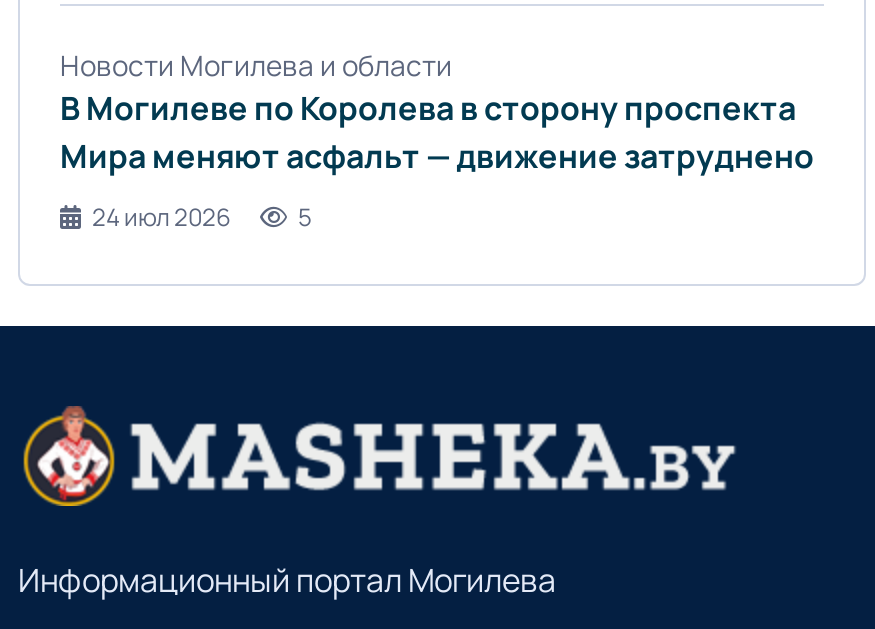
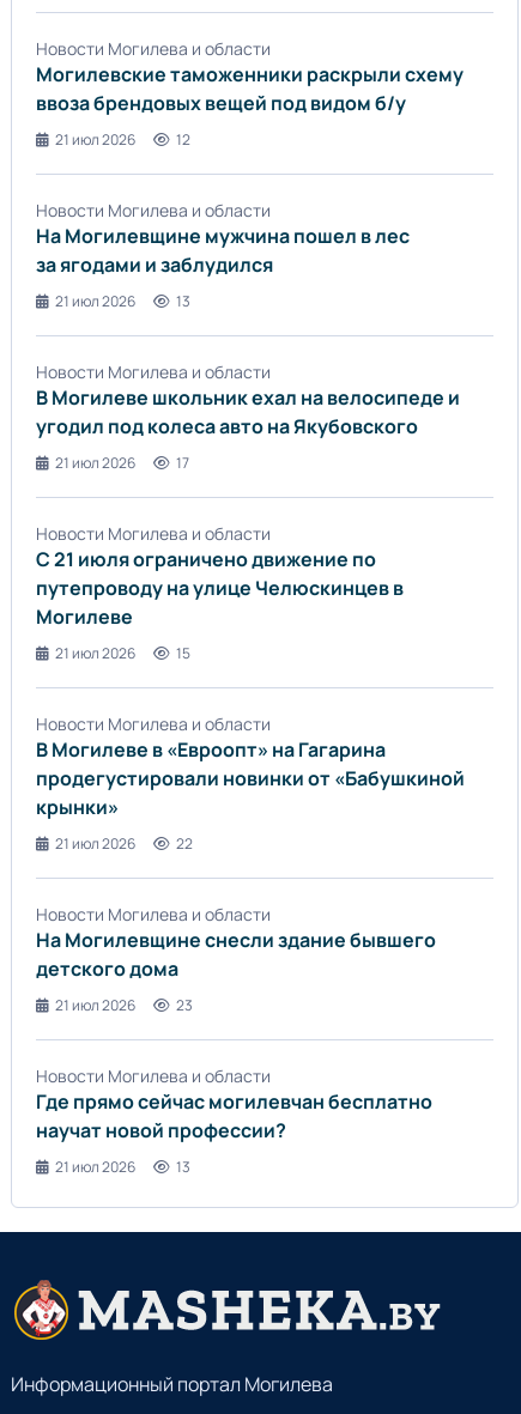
[60,87,814,235] В Могилеве по Королева в сторону проспекта | Мира меняют асфальт — движение затруднено | 24 июл 2026 | 5 -> [36,61,465,1177] Могилевские таможенники раскрыли схему | ввоза брендовых вещей под видом б/у | 21 июл 2026 | 12 | Новости Могилева и области | На Могилевщине мужчина пошел в лес | за ягодами и заблудился | 21 июл 2026 | 13 | Новости Могилева и области | В Могилеве школьник ехал на велосипеде и | угодил под колеса авто на Якубовского | 21 июл 2026 | 17 | Новости Могилева и области | С 21 июля ограничено движение по | путепроводу на улице Челюскинцев в | Могилеве | 21 июл 2026 | 15 | Новости Могилева и области | В Могилеве в «Евроопт» на Гагарина | продегустировали новинки от «Бабушкиной | крынки» | 21 июл 2026 | 22 | Новости Могилева и области | На Могилевщине снесли здание бывшего | детского дома | 21 июл 2026 | 23 | Новости Могилева и области | Где прямо сейчас могилевчан бесплатно | научат новой профессии? | 21 июл 2026 | 13

